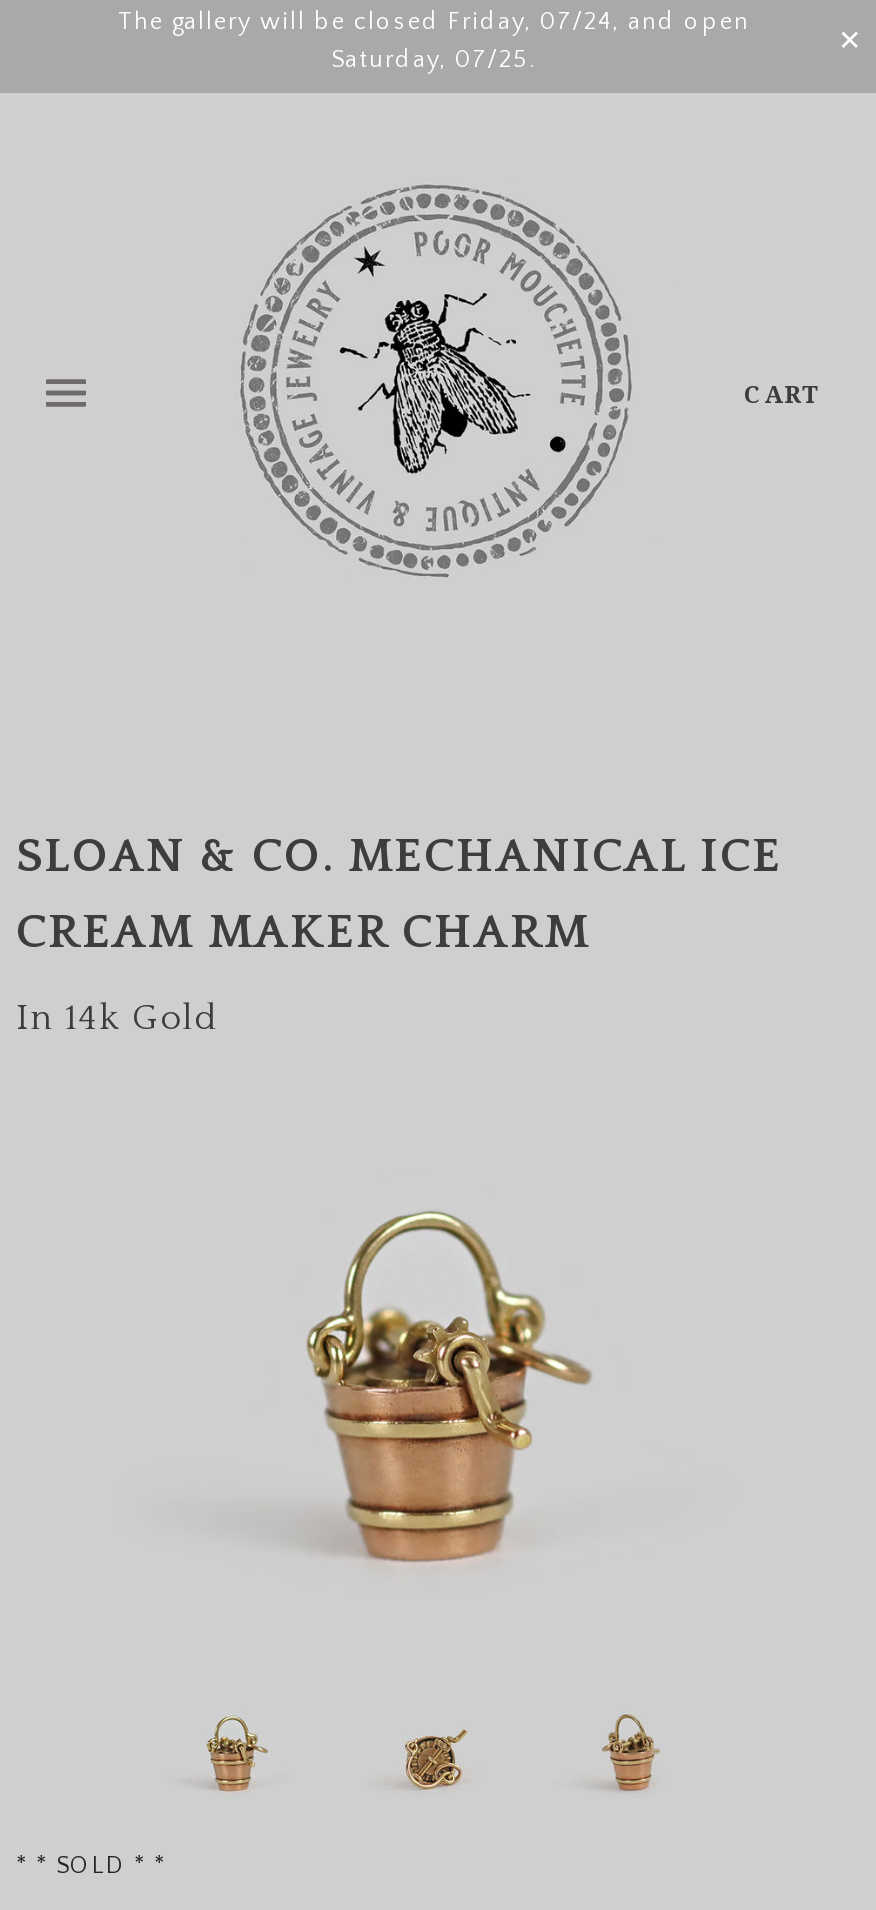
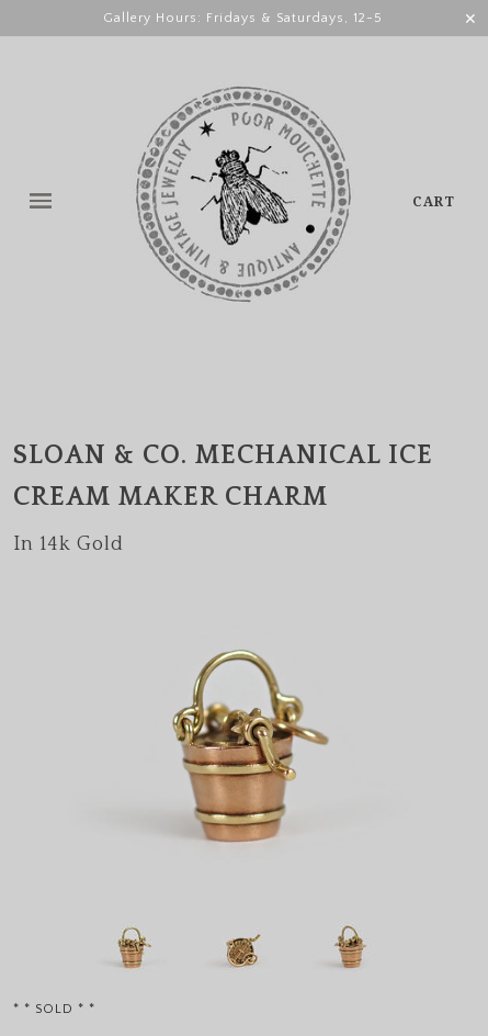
[118,9,750,73] The gallery will be closed Friday, 07/24, and open | Saturday, 07/25. -> [103,11,382,25] Gallery Hours: Fridays & Saturdays, 12-5

